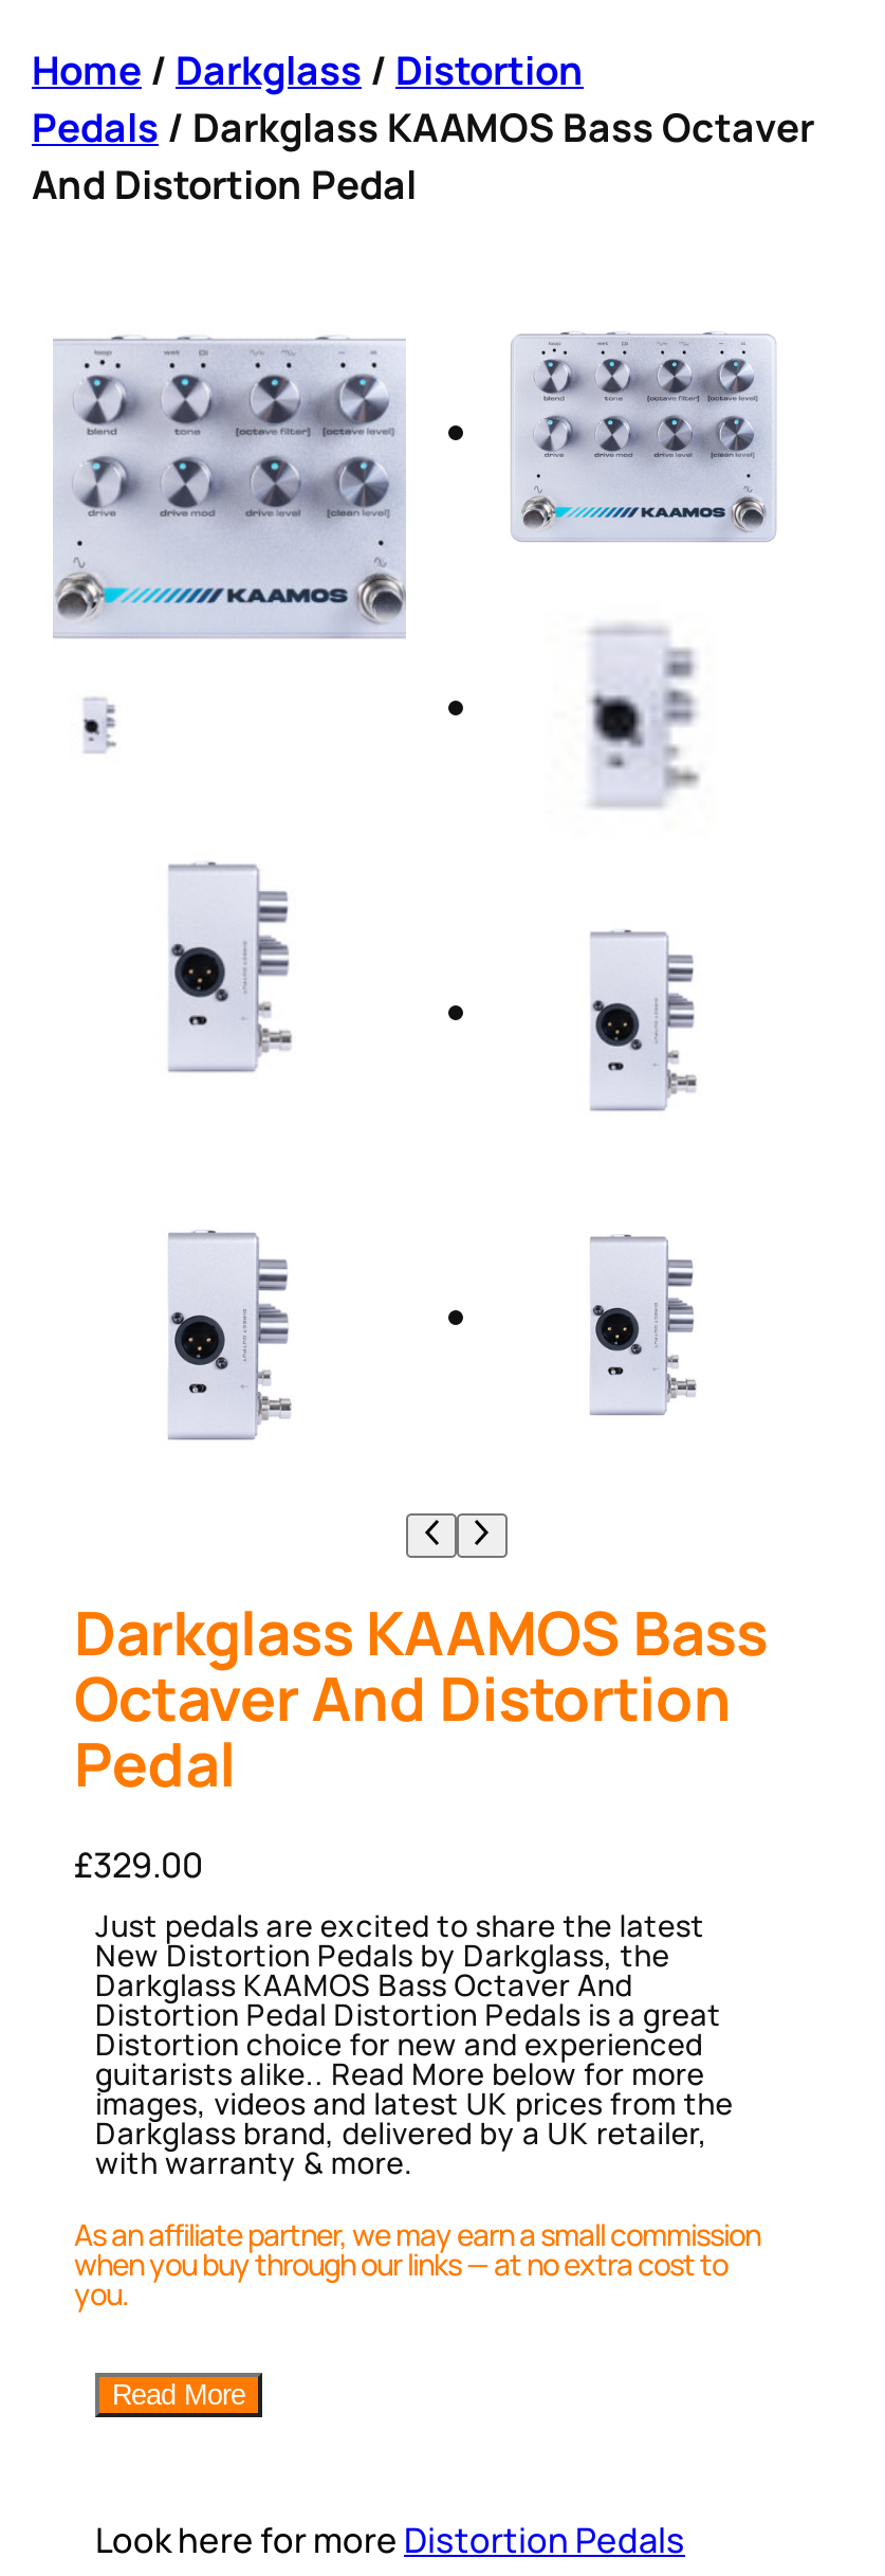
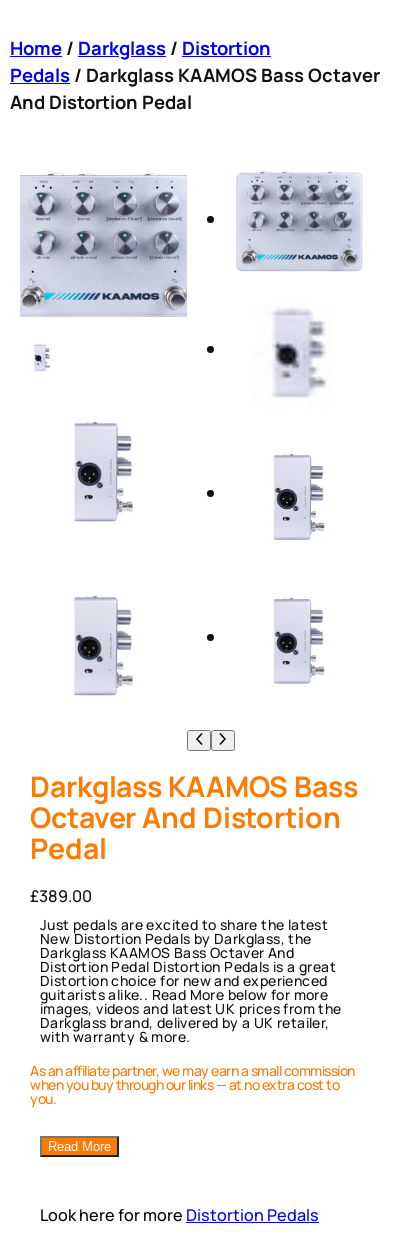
[74,1841,203,1887] £329.00 -> [30,885,92,907] £389.00

